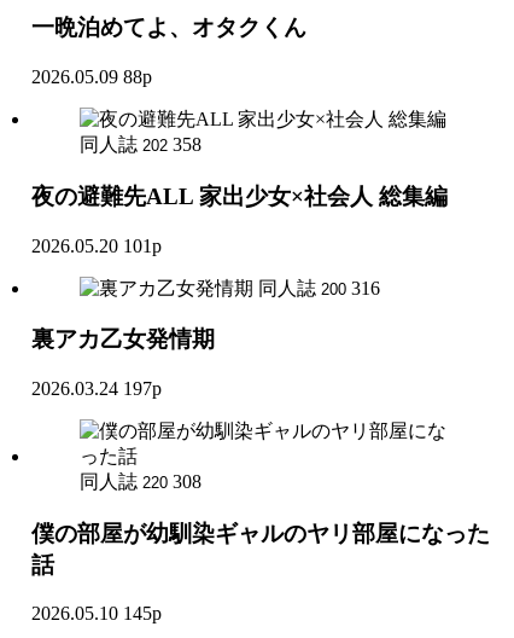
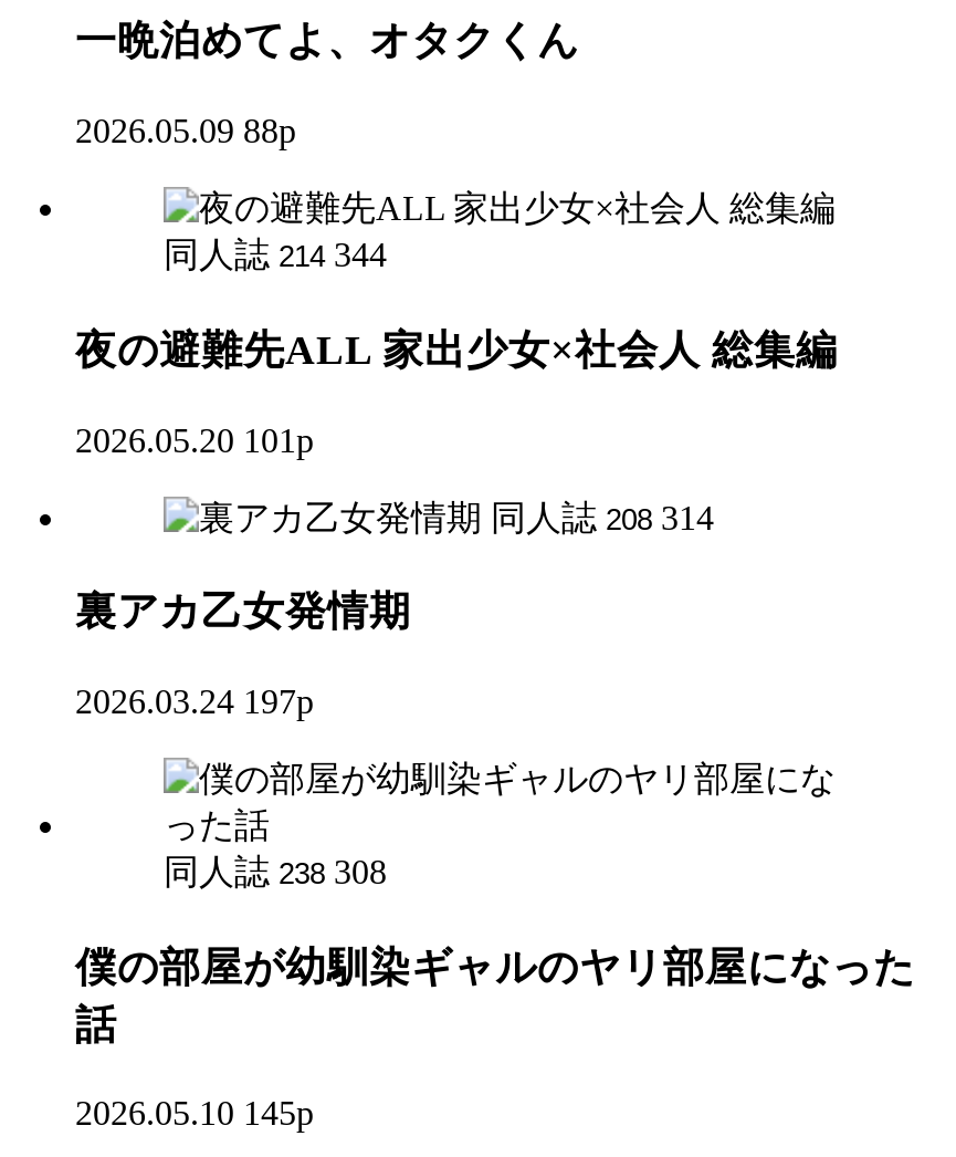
[80,134,201,155] 同人誌 202 358 -> [164,236,387,273] 同人誌 214 344
[258,277,380,298] 同人誌 200 316 -> [491,498,714,535] 同人誌 208 314
[80,471,201,492] 同人誌 220 308 -> [164,853,387,890] 同人誌 238 308

